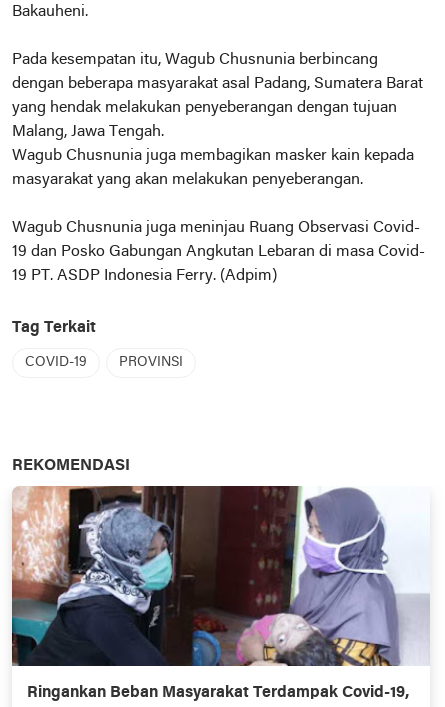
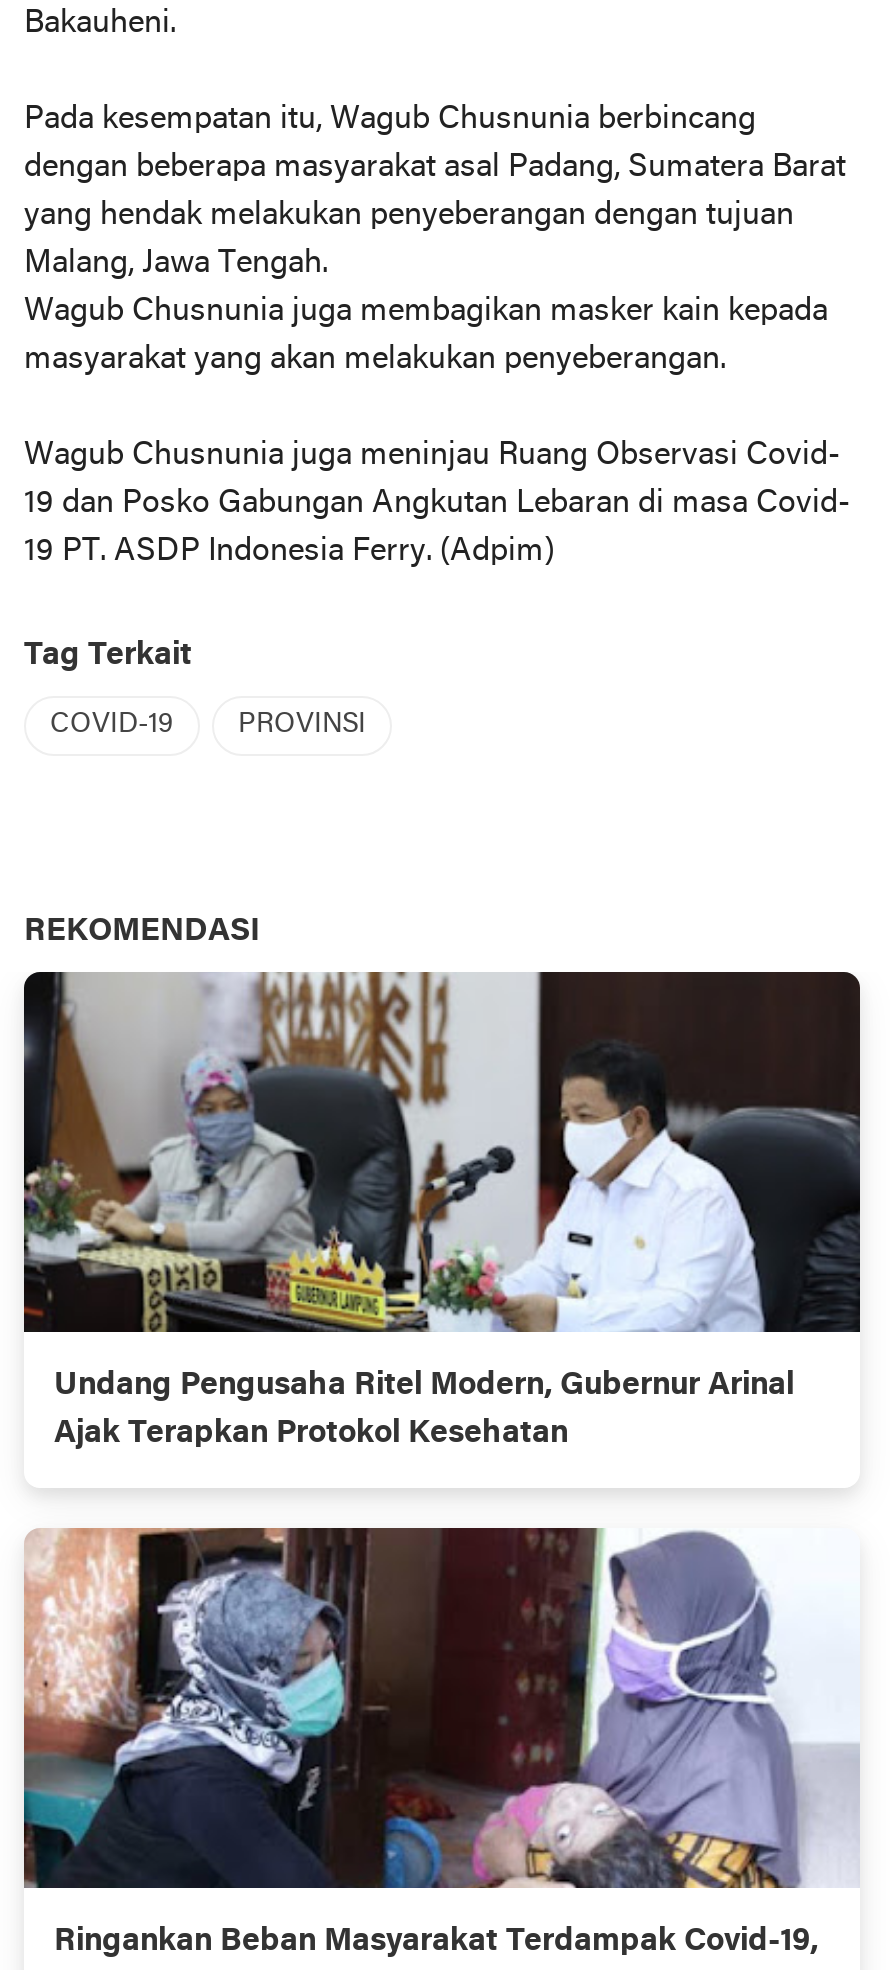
none -> [22,970,862,1450] [image] | Undang Pengusaha Ritel Modern, Gubernur Arinal | Ajak Terapkan Protokol Kesehatan

